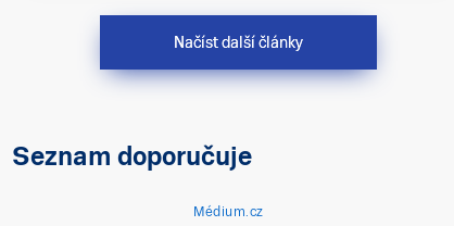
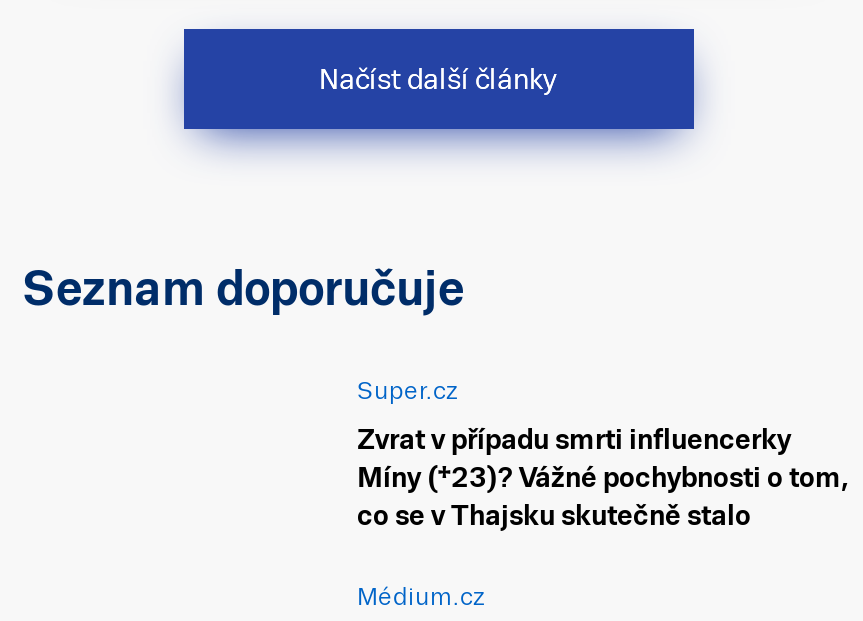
none -> [357,377,849,531] Super.cz | Zvrat v případu smrti influencerky | Míny (†23)? Vážné pochybnosti o tom, | co se v Thajsku skutečně stalo

